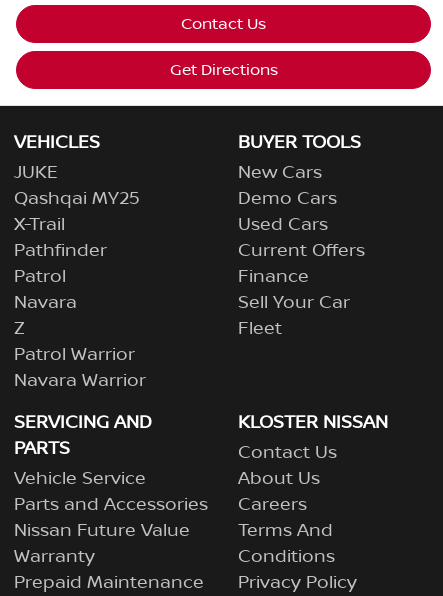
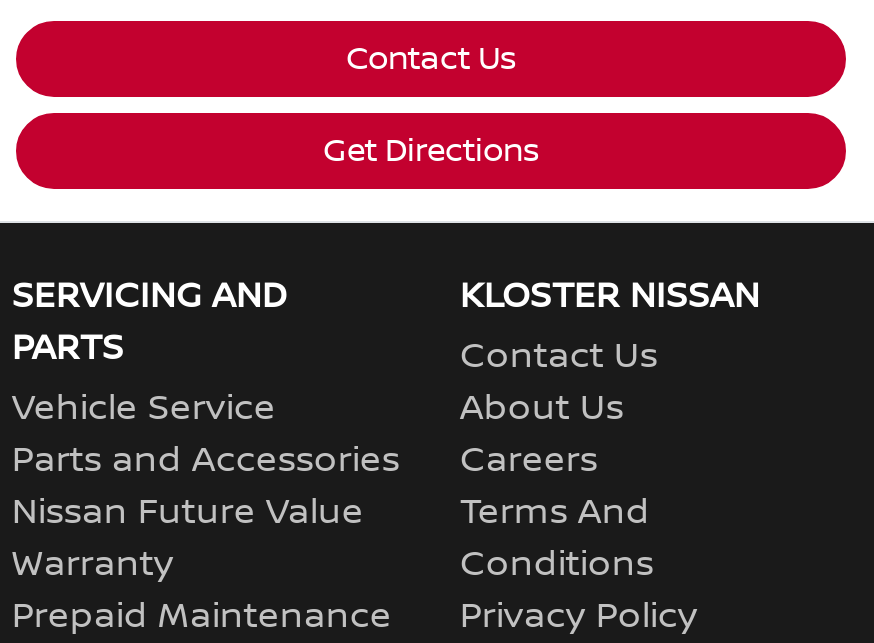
[14,132,146,392] VEHICLES | JUKE | Qashqai MY25 | X-Trail | Pathfinder | Patrol | Navara | Z | Patrol Warrior | Navara Warrior -> none
[238,132,365,340] BUYER TOOLS | New Cars | Demo Cars | Used Cars | Current Offers | Finance | Sell Your Car | Fleet -> none

